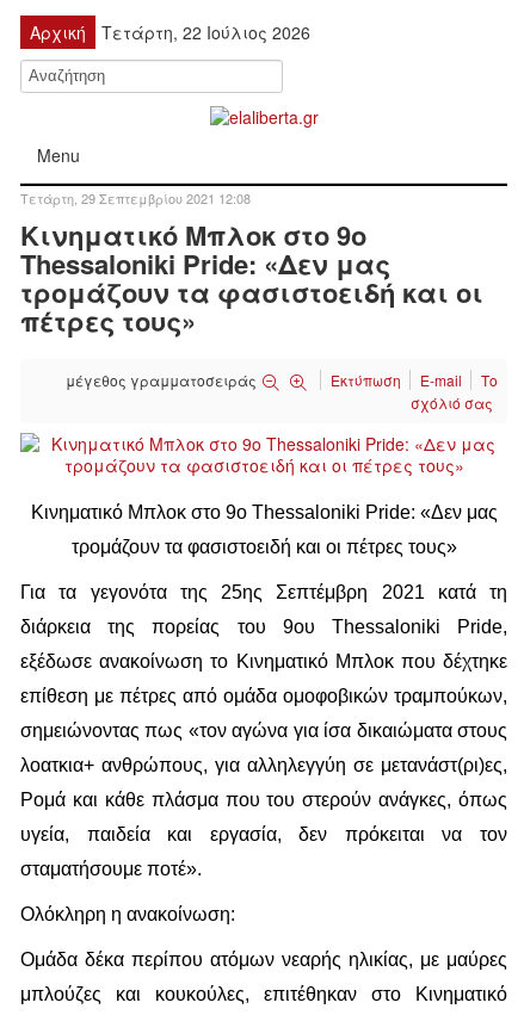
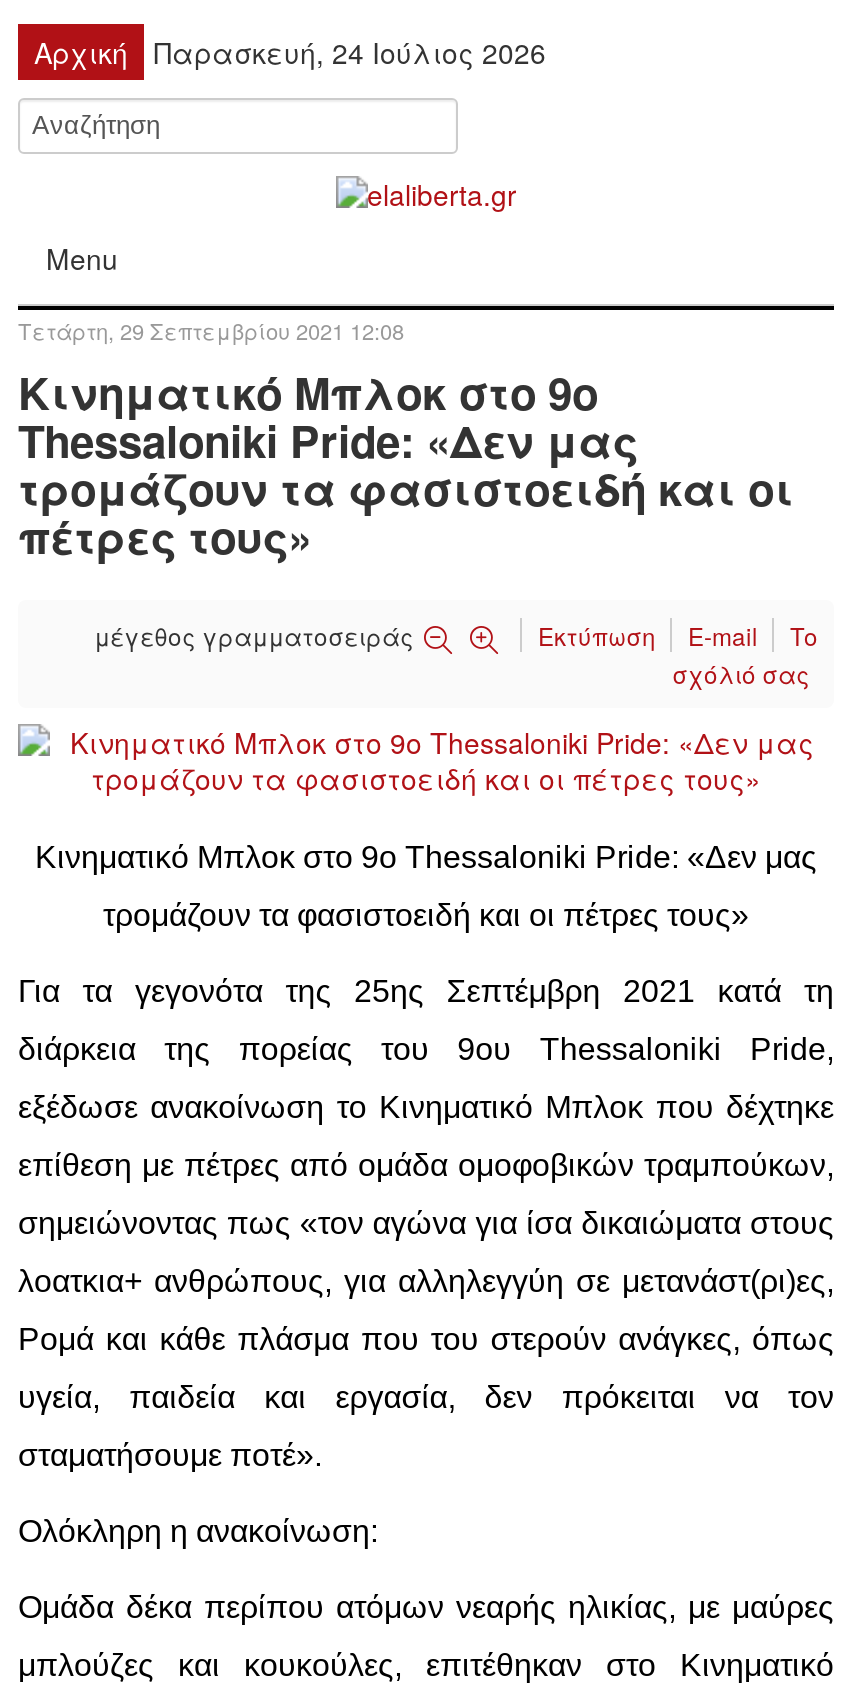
[101,20,310,44] Τετάρτη, 22 Ιούλιος 2026 -> [154,32,546,72] Παρασκευή, 24 Ιούλιος 2026

